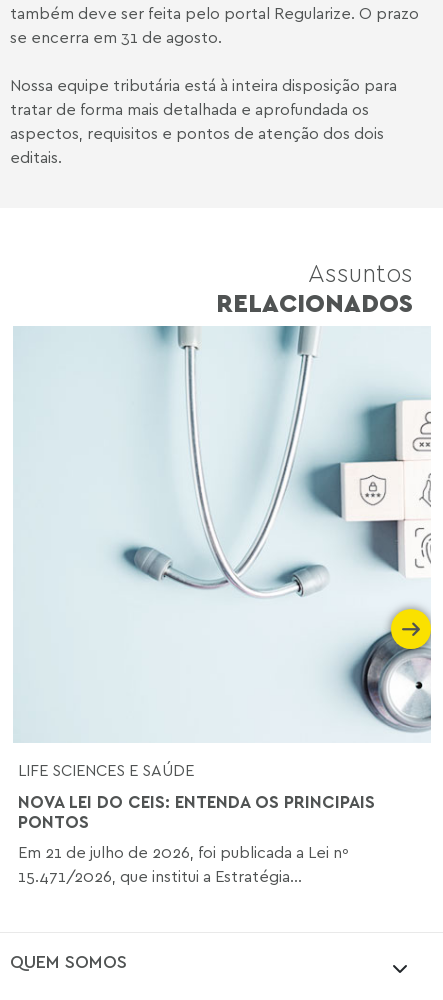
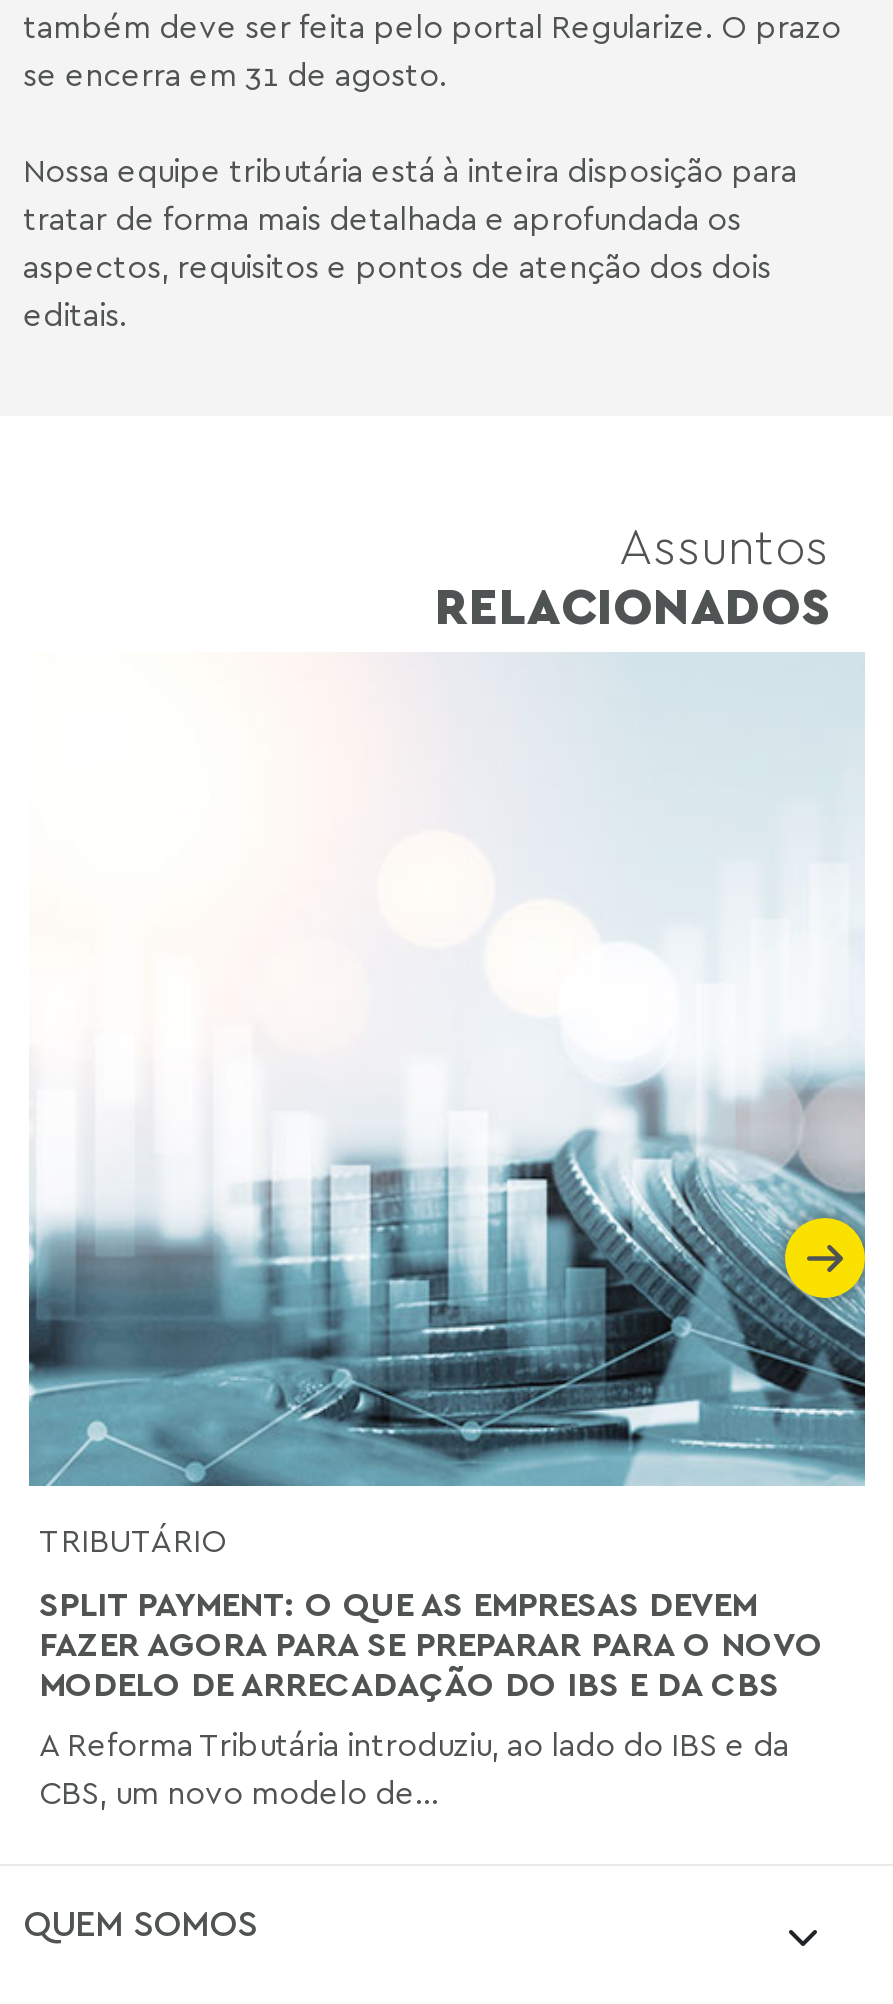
[13,325,432,780] [image] | LIFE SCIENCES E SAÚDE -> [27,652,867,1560] [image] | TRIBUTÁRIO
[18,791,375,832] NOVA LEI DO CEIS: ENTENDA OS PRINCIPAIS | PONTOS -> [39,1582,823,1704] SPLIT PAYMENT: O QUE AS EMPRESAS DEVEM | FAZER AGORA PARA SE PREPARAR PARA O NOVO | MODELO DE ARRECADAÇÃO DO IBS E DA CBS
[18,842,349,886] Em 21 de julho de 2026, foi publicada a Lei nº | 15.471/2026, que institui a Estratégia... -> [39,1724,789,1812] A Reforma Tributária introduziu, ao lado do IBS e da | CBS, um novo modelo de...

